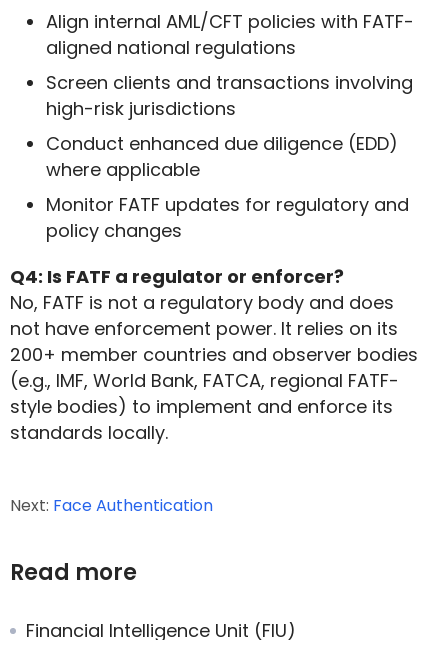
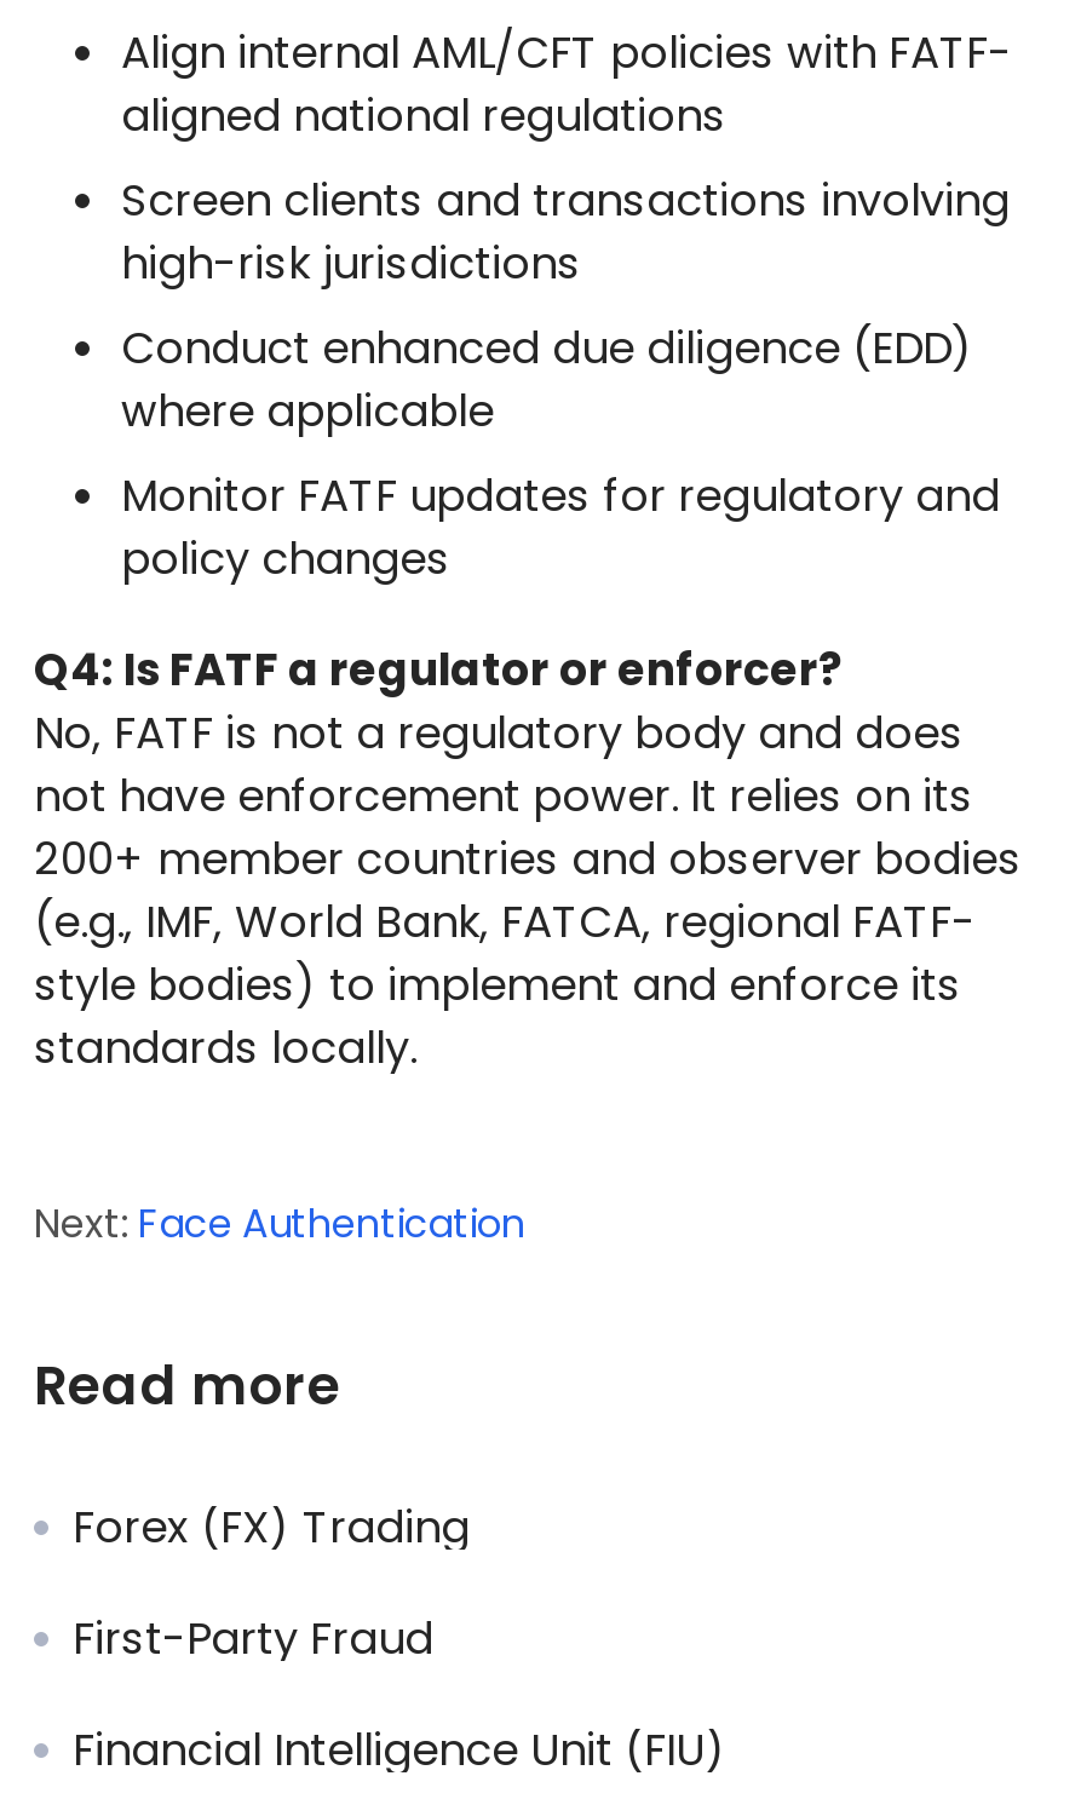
none -> [73,1496,470,1668] Forex (FX) Trading | First-Party Fraud

